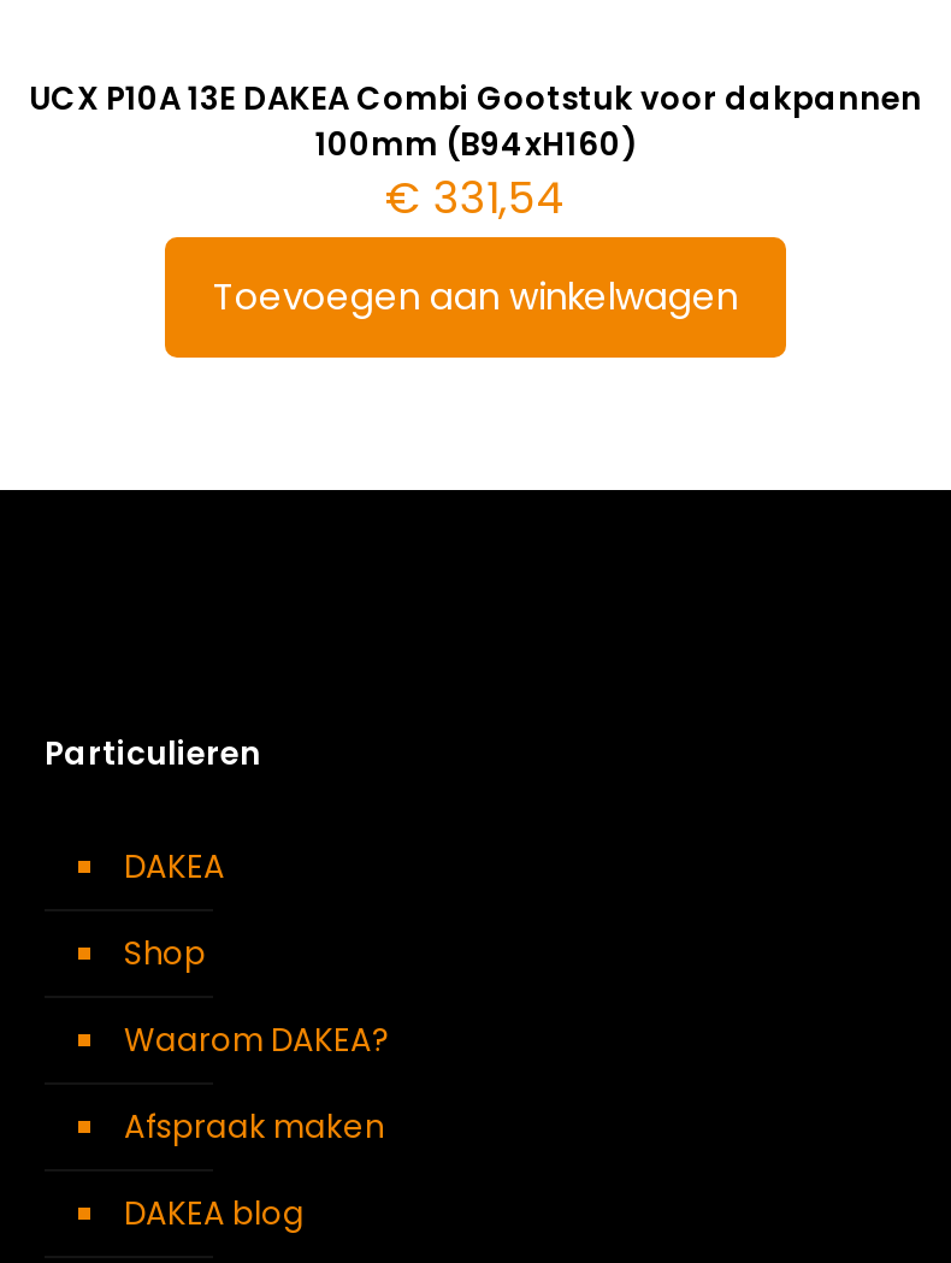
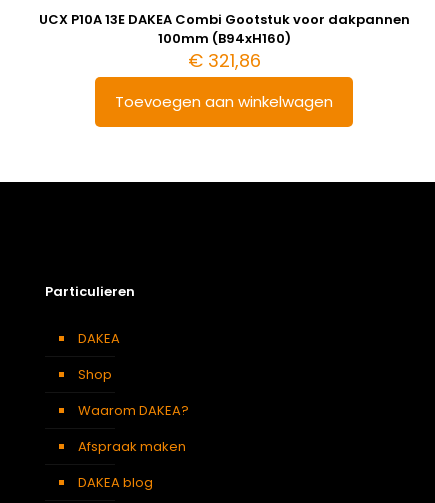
[385,167,566,228] €331,54 -> [187,48,260,73] €321,86

